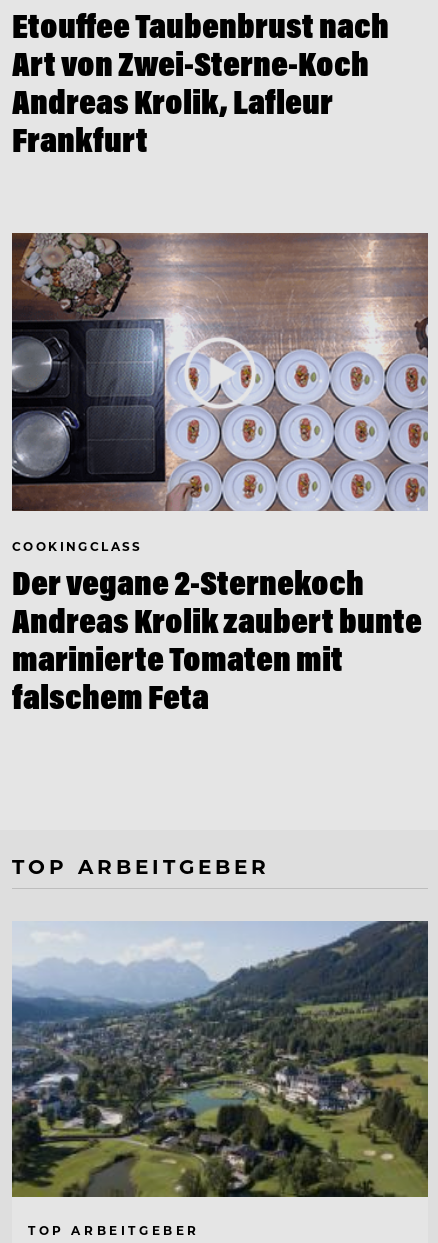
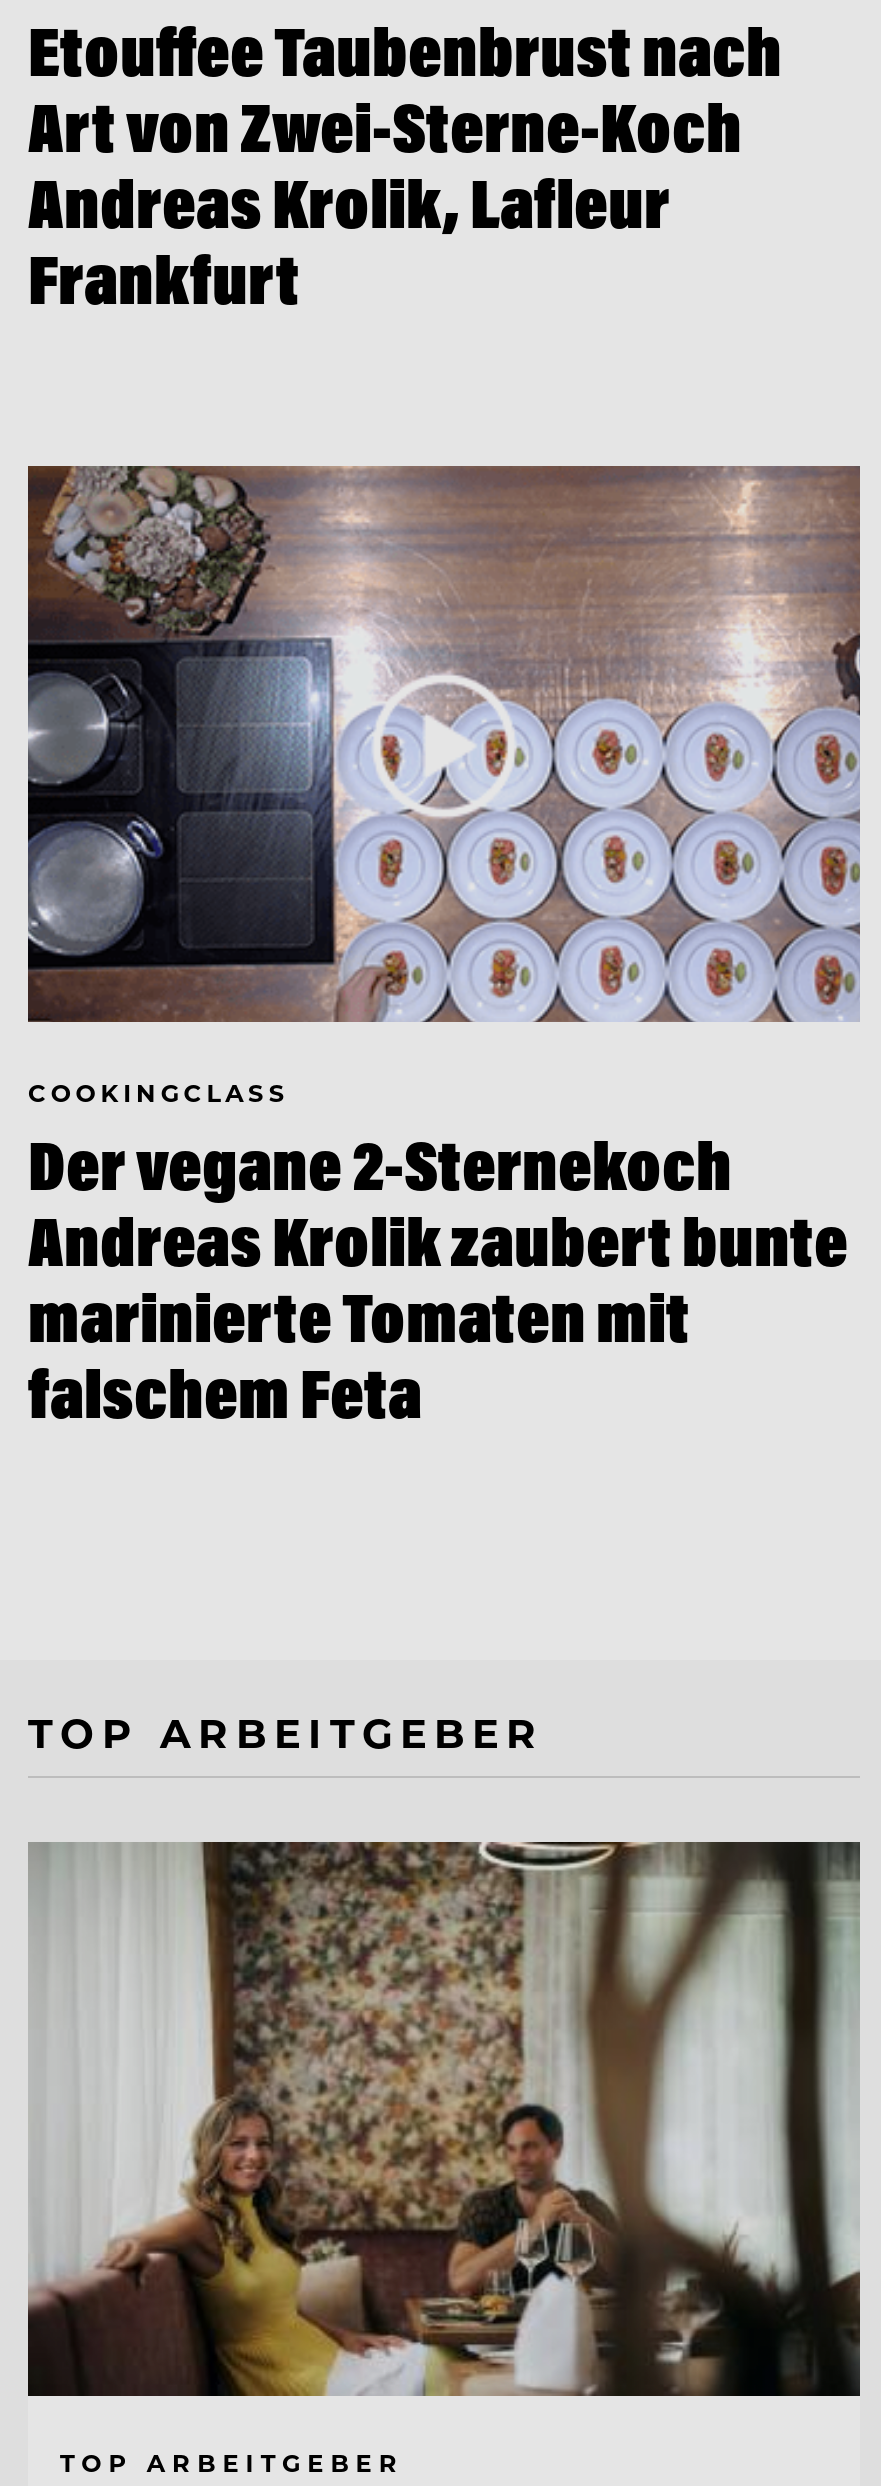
[11,921,429,1198] [image] -> [26,1840,860,2398] [image]

